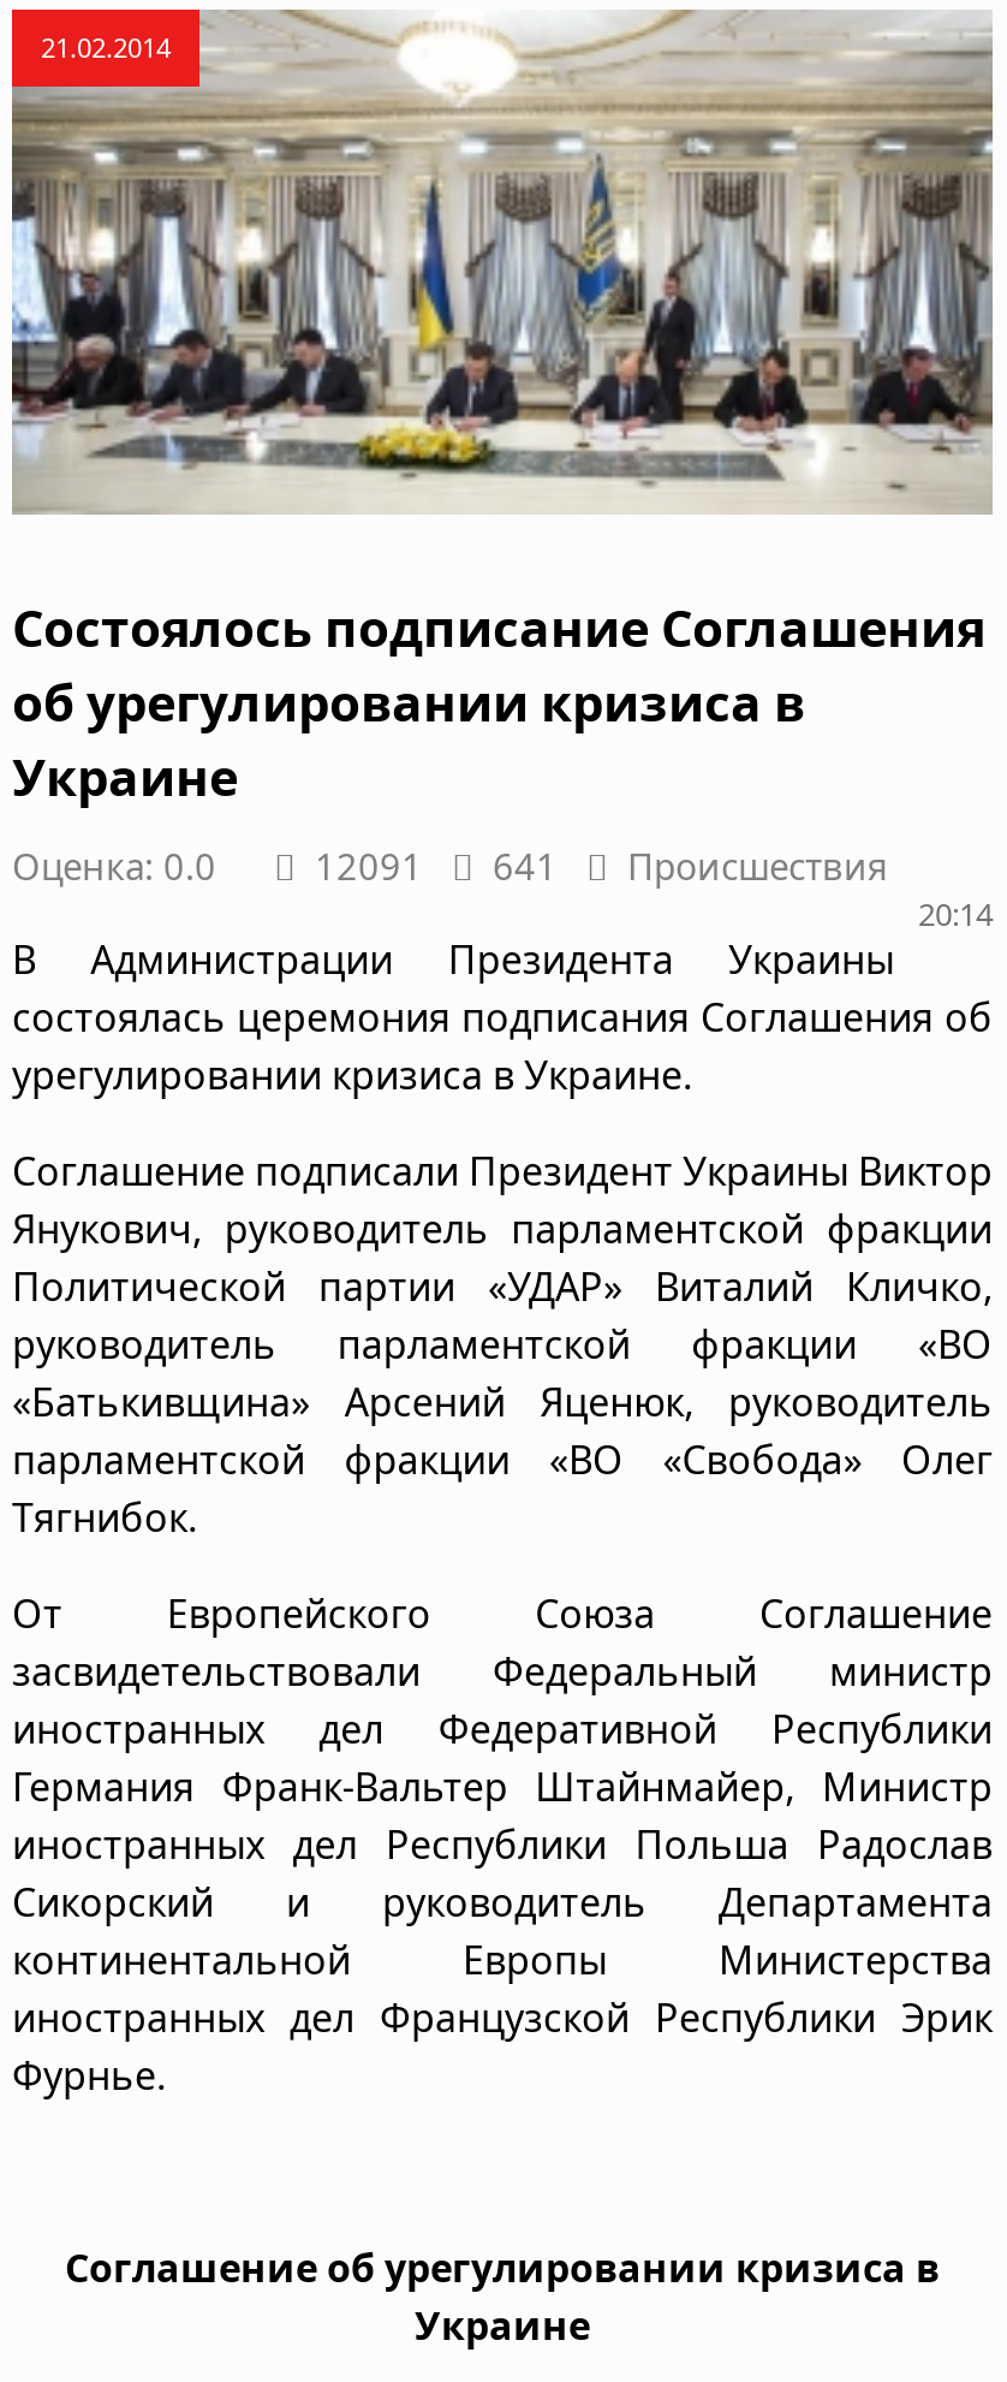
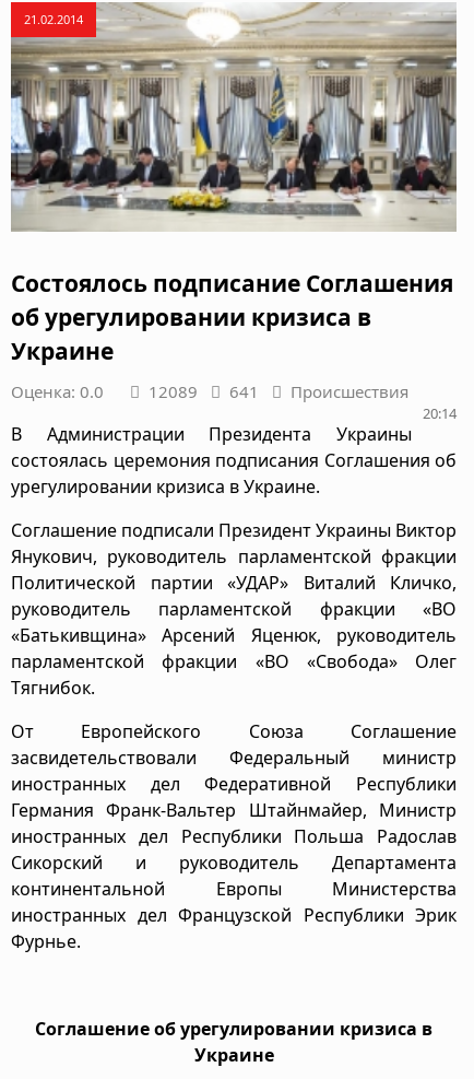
[12,842,887,891] Оценка: 0.0 12091 641 Происшествия -> [11,381,408,403] Оценка: 0.0 12089 641 Происшествия

